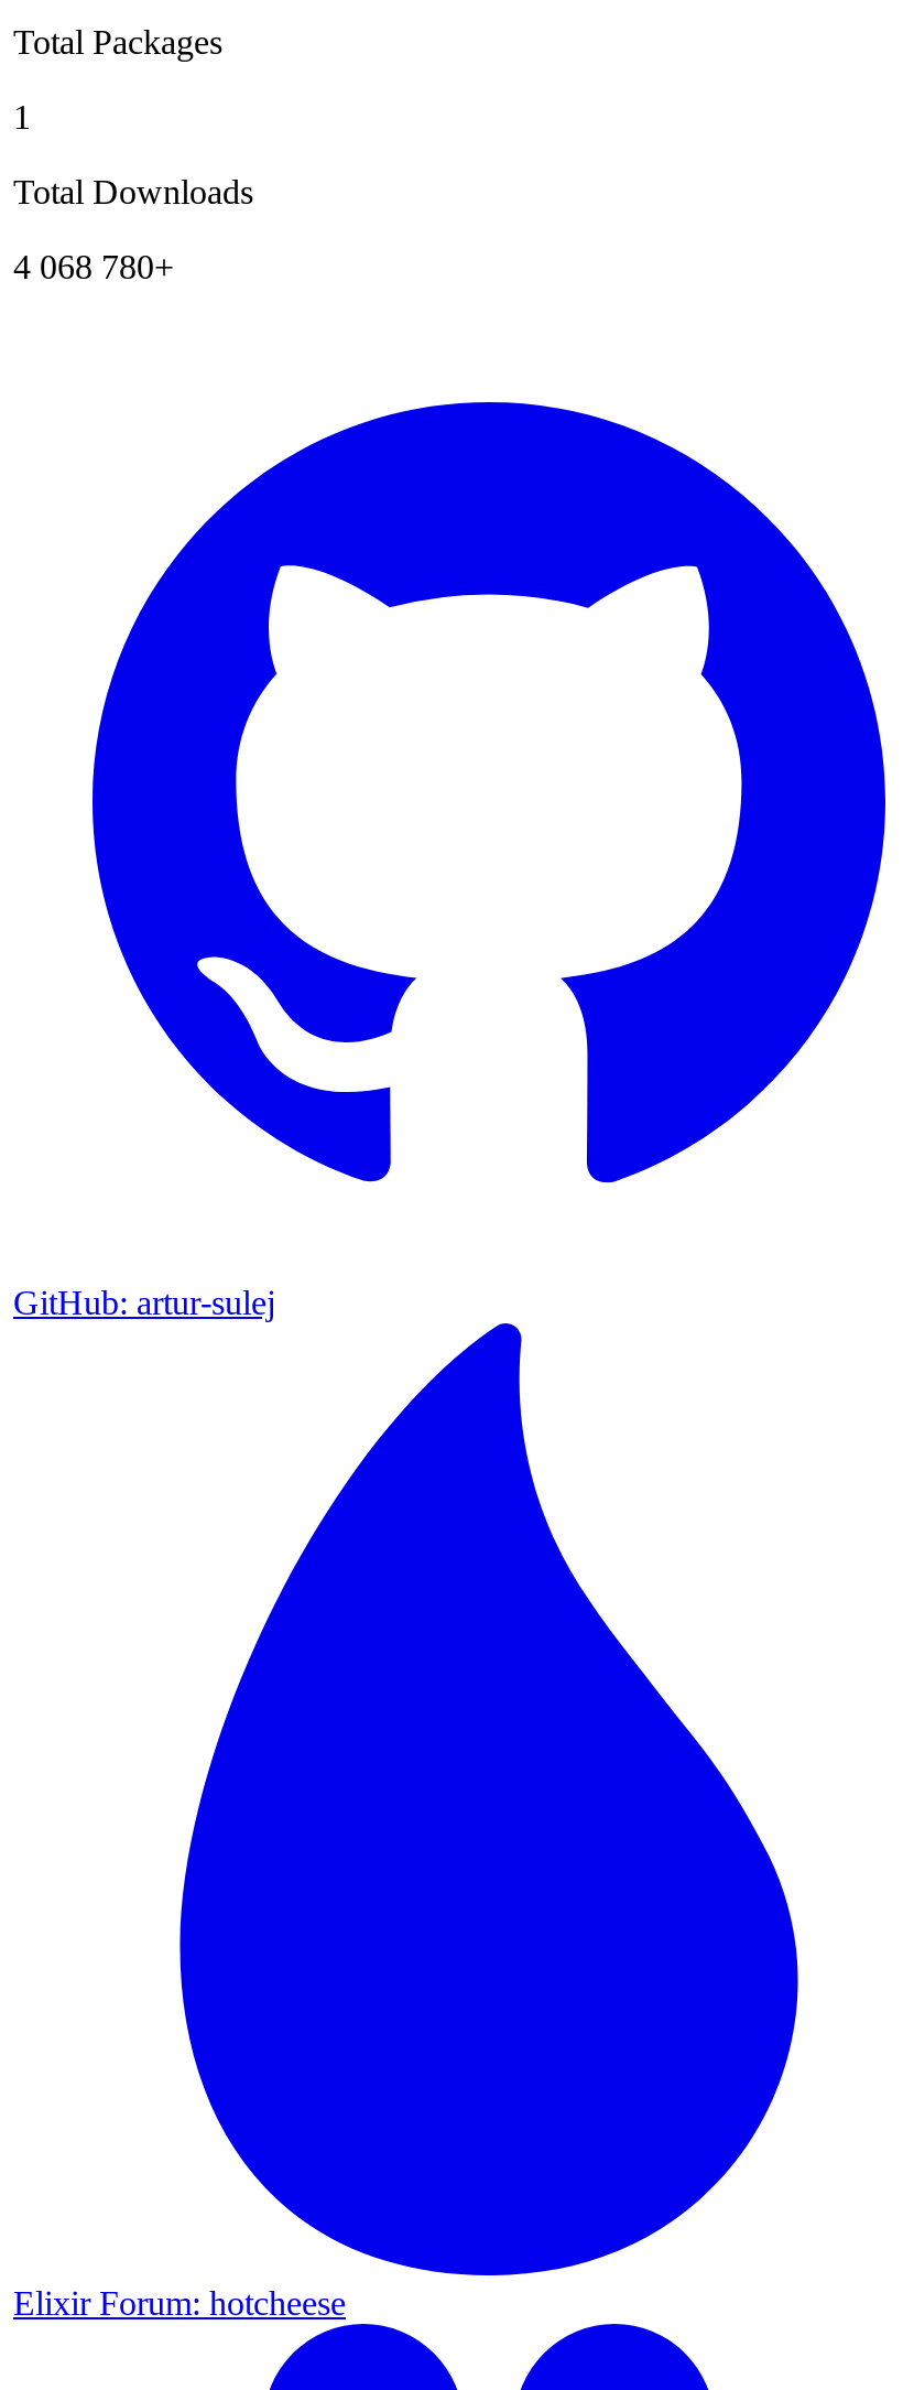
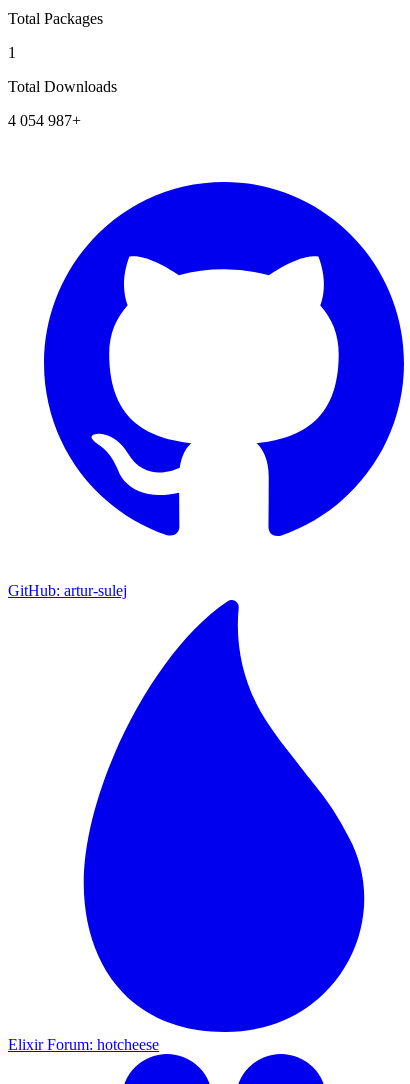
[13,247,174,285] 4 068 780+ -> [8,112,81,129] 4 054 987+

